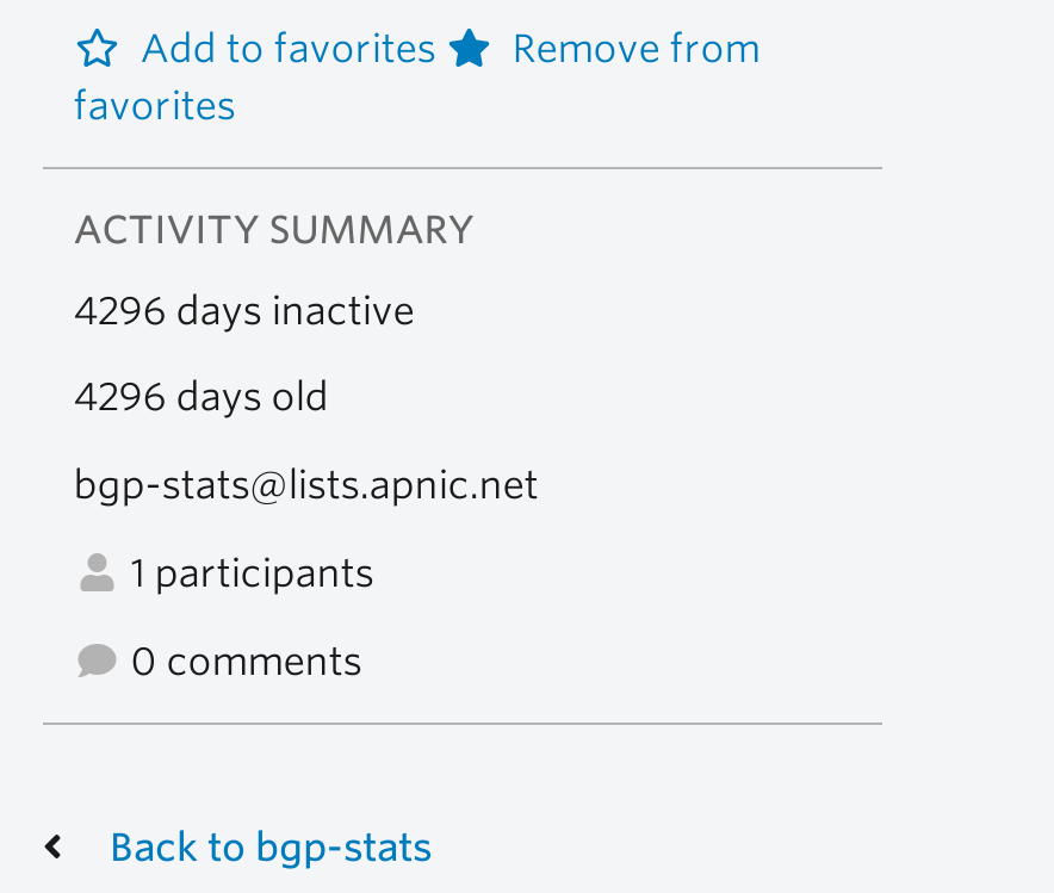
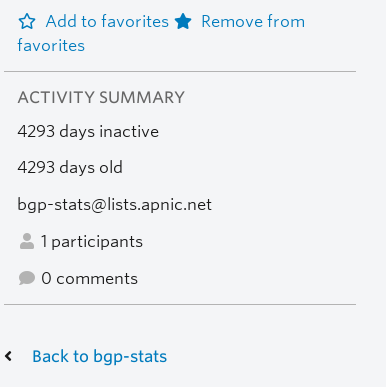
[73,288,414,333] 4296 days inactive -> [17,122,159,141] 4293 days inactive
[73,375,329,421] 4296 days old -> [17,158,123,177] 4293 days old

